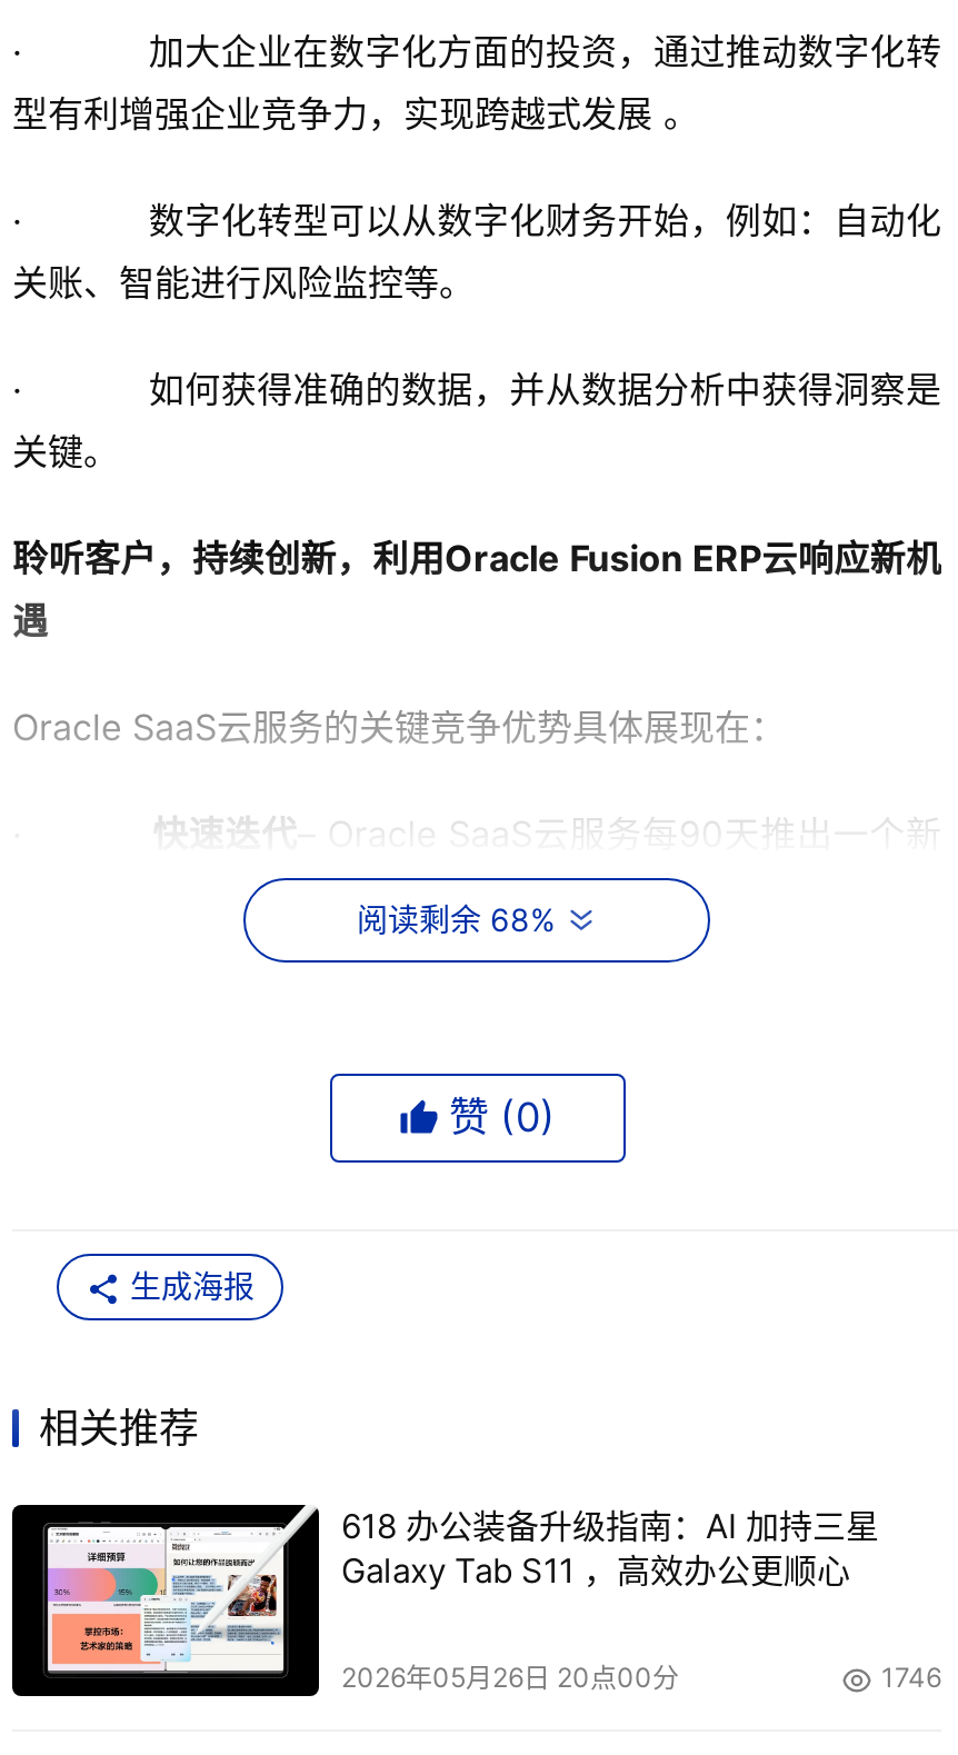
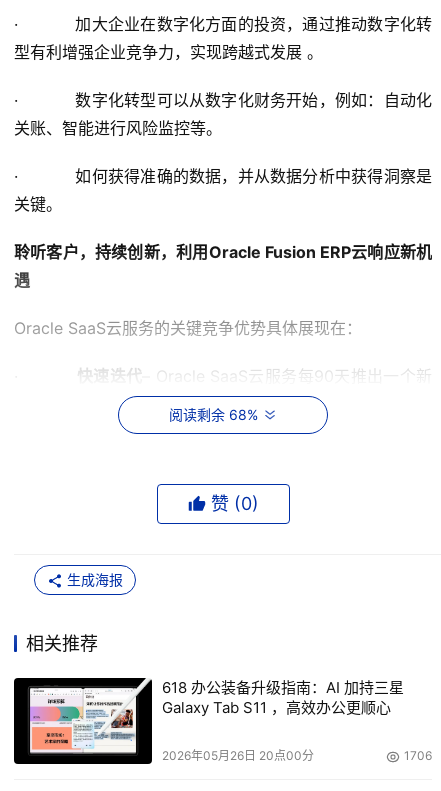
[881,1661,941,1695] 1746 -> [404,748,432,763] 1706

